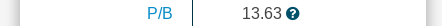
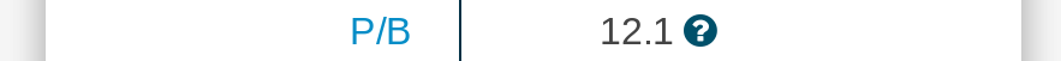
[241,5,285,22] 13.63 -> [600,11,684,51] 12.1

